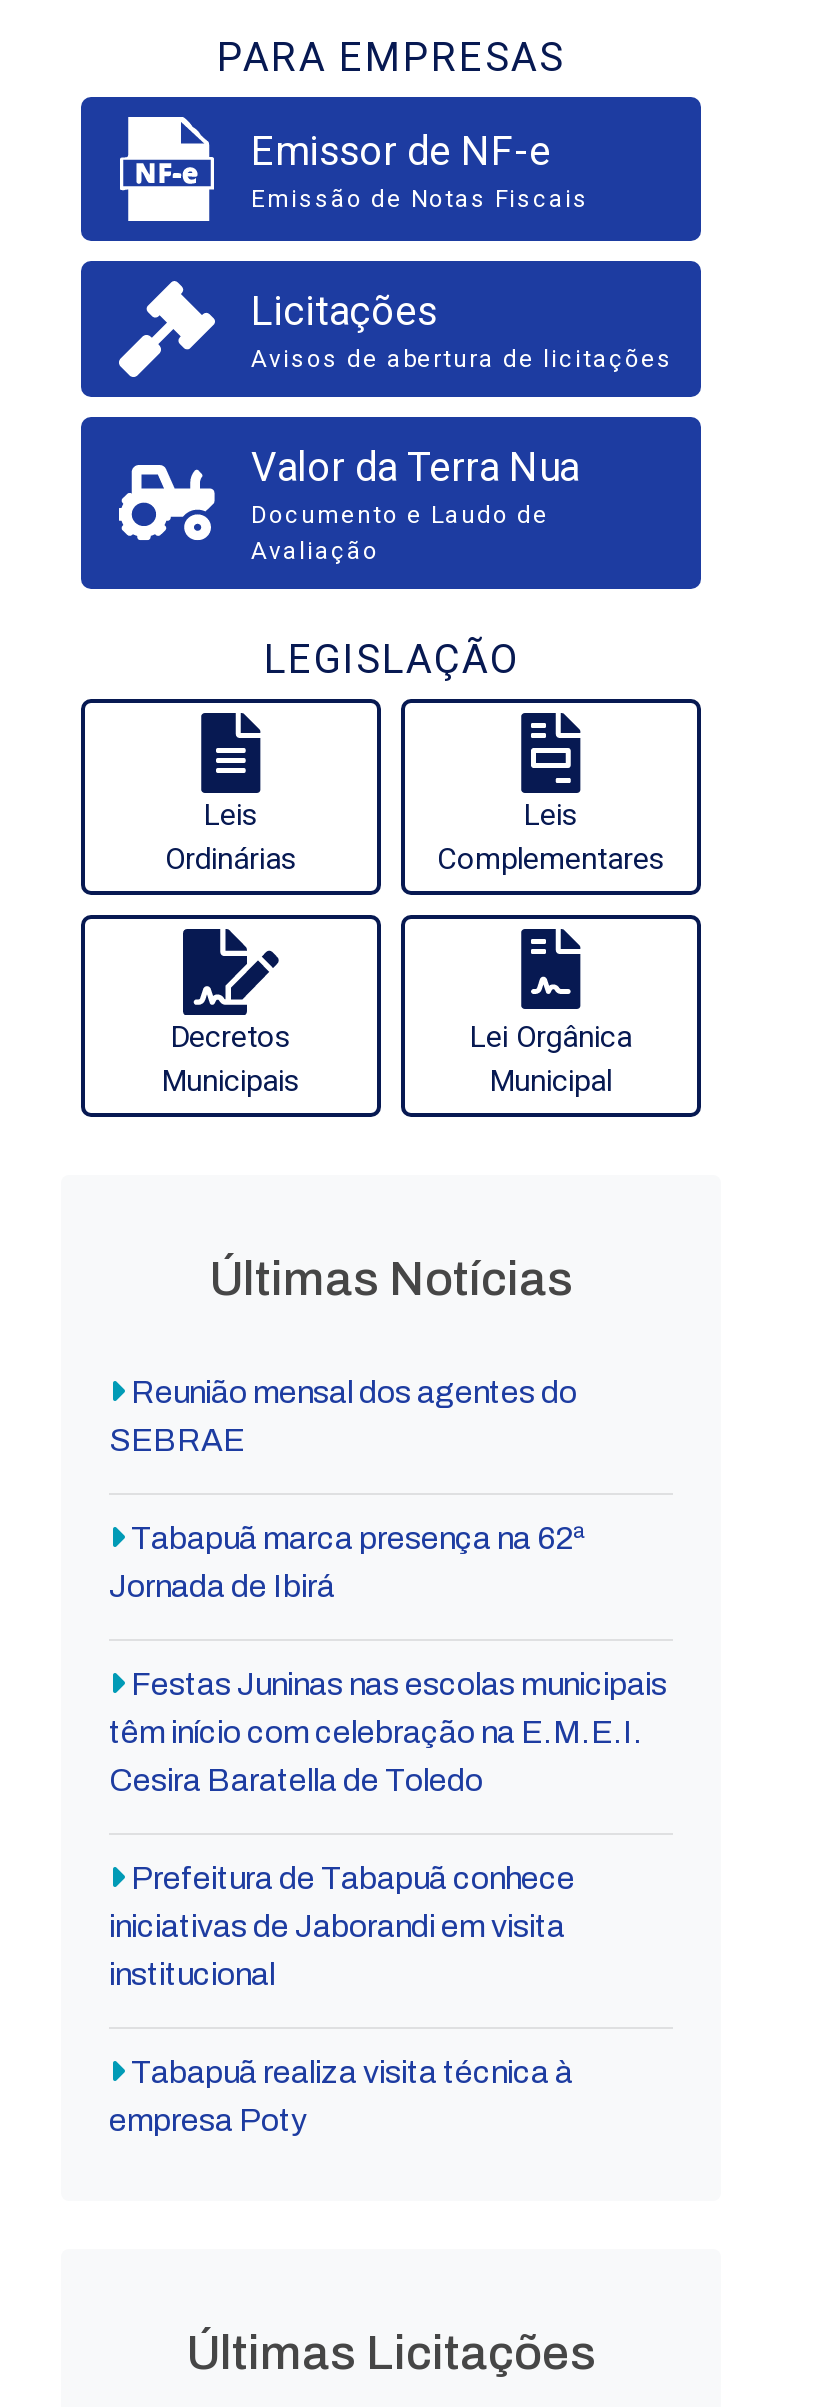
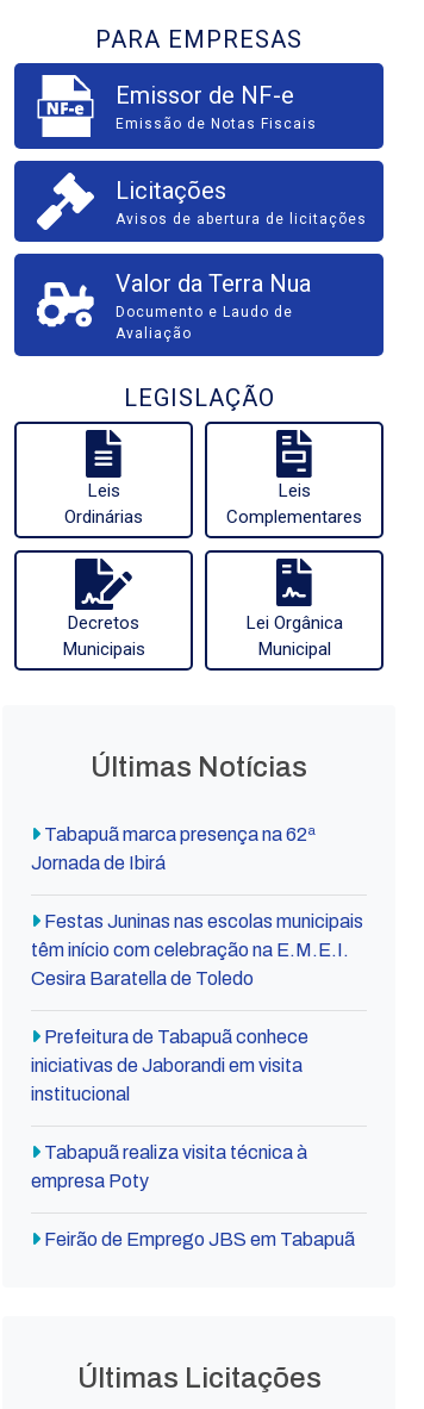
[109,1374,577,1456] Reunião mensal dos agentes do | SEBRAE -> none
moved [109,1520,667,2136] -> [31,824,363,1190]: Tabapuã marca presença na 62ª | Jornada de Ibirá | Festas Juninas nas escolas municipais | ... | Tabapuã realiza visita técnica à | empresa Poty
none -> [40,1229,355,1249] Feirão de Emprego JBS em Tabapuã

